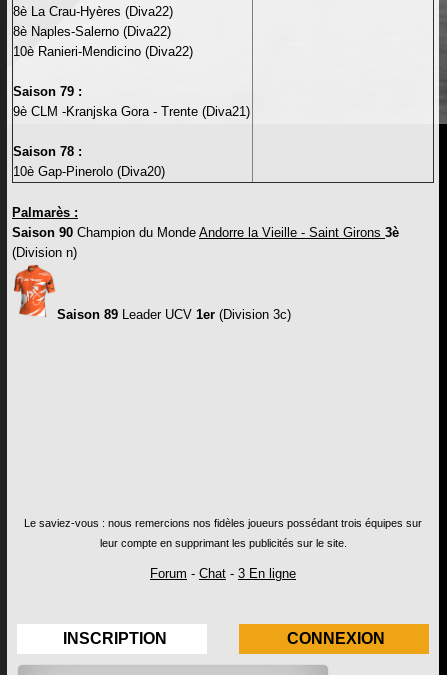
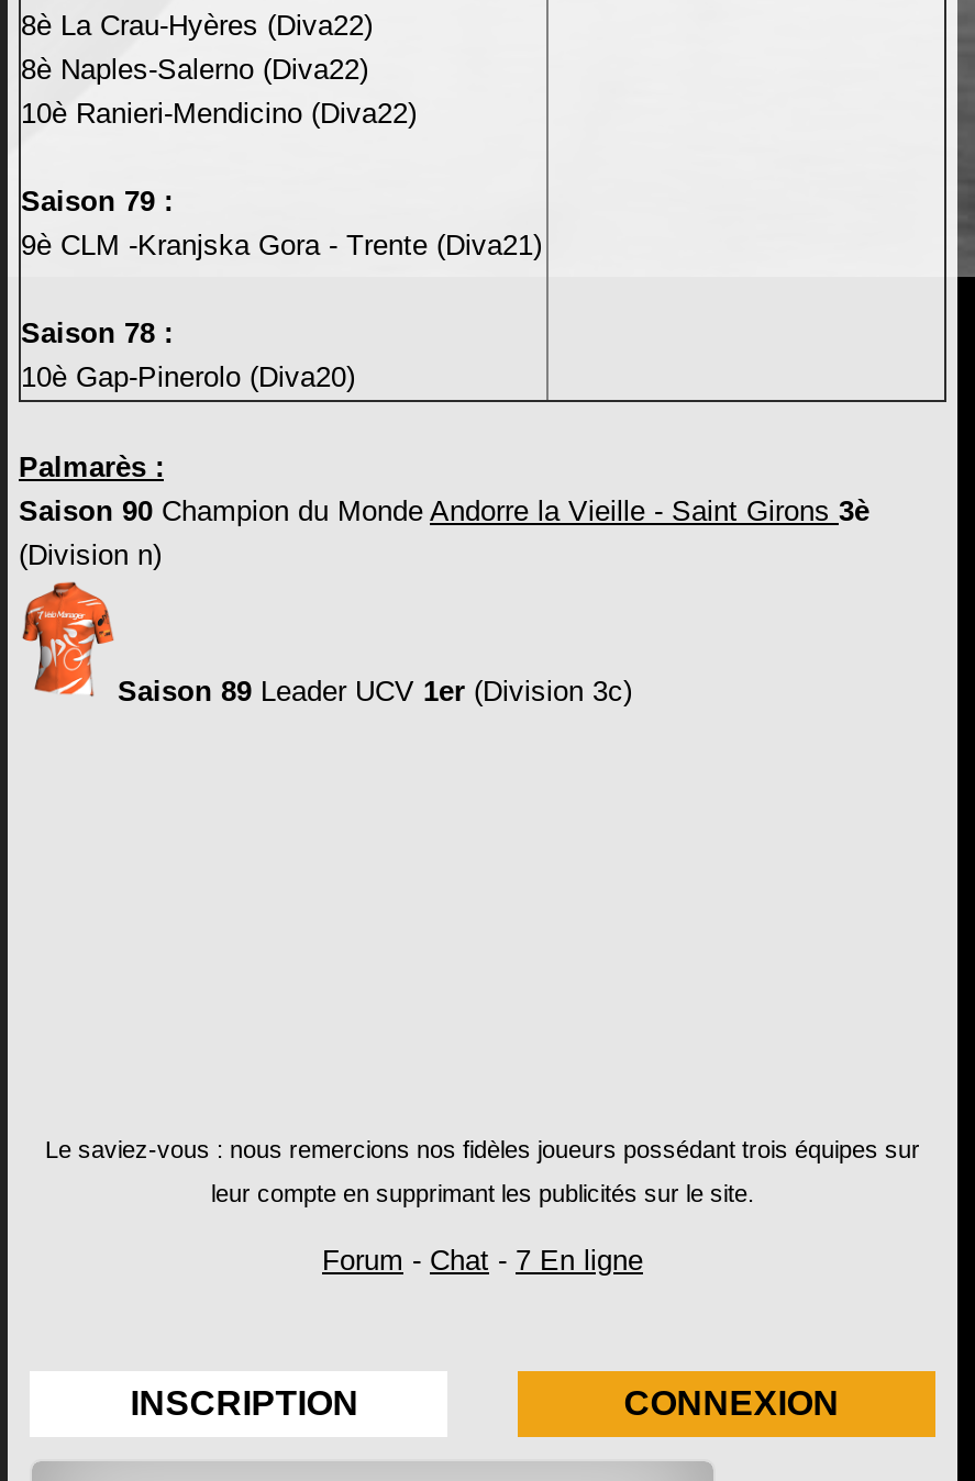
[150,566,296,581] Forum - Chat - 3 En ligne -> [322,1243,643,1276] Forum - Chat - 7 En ligne

